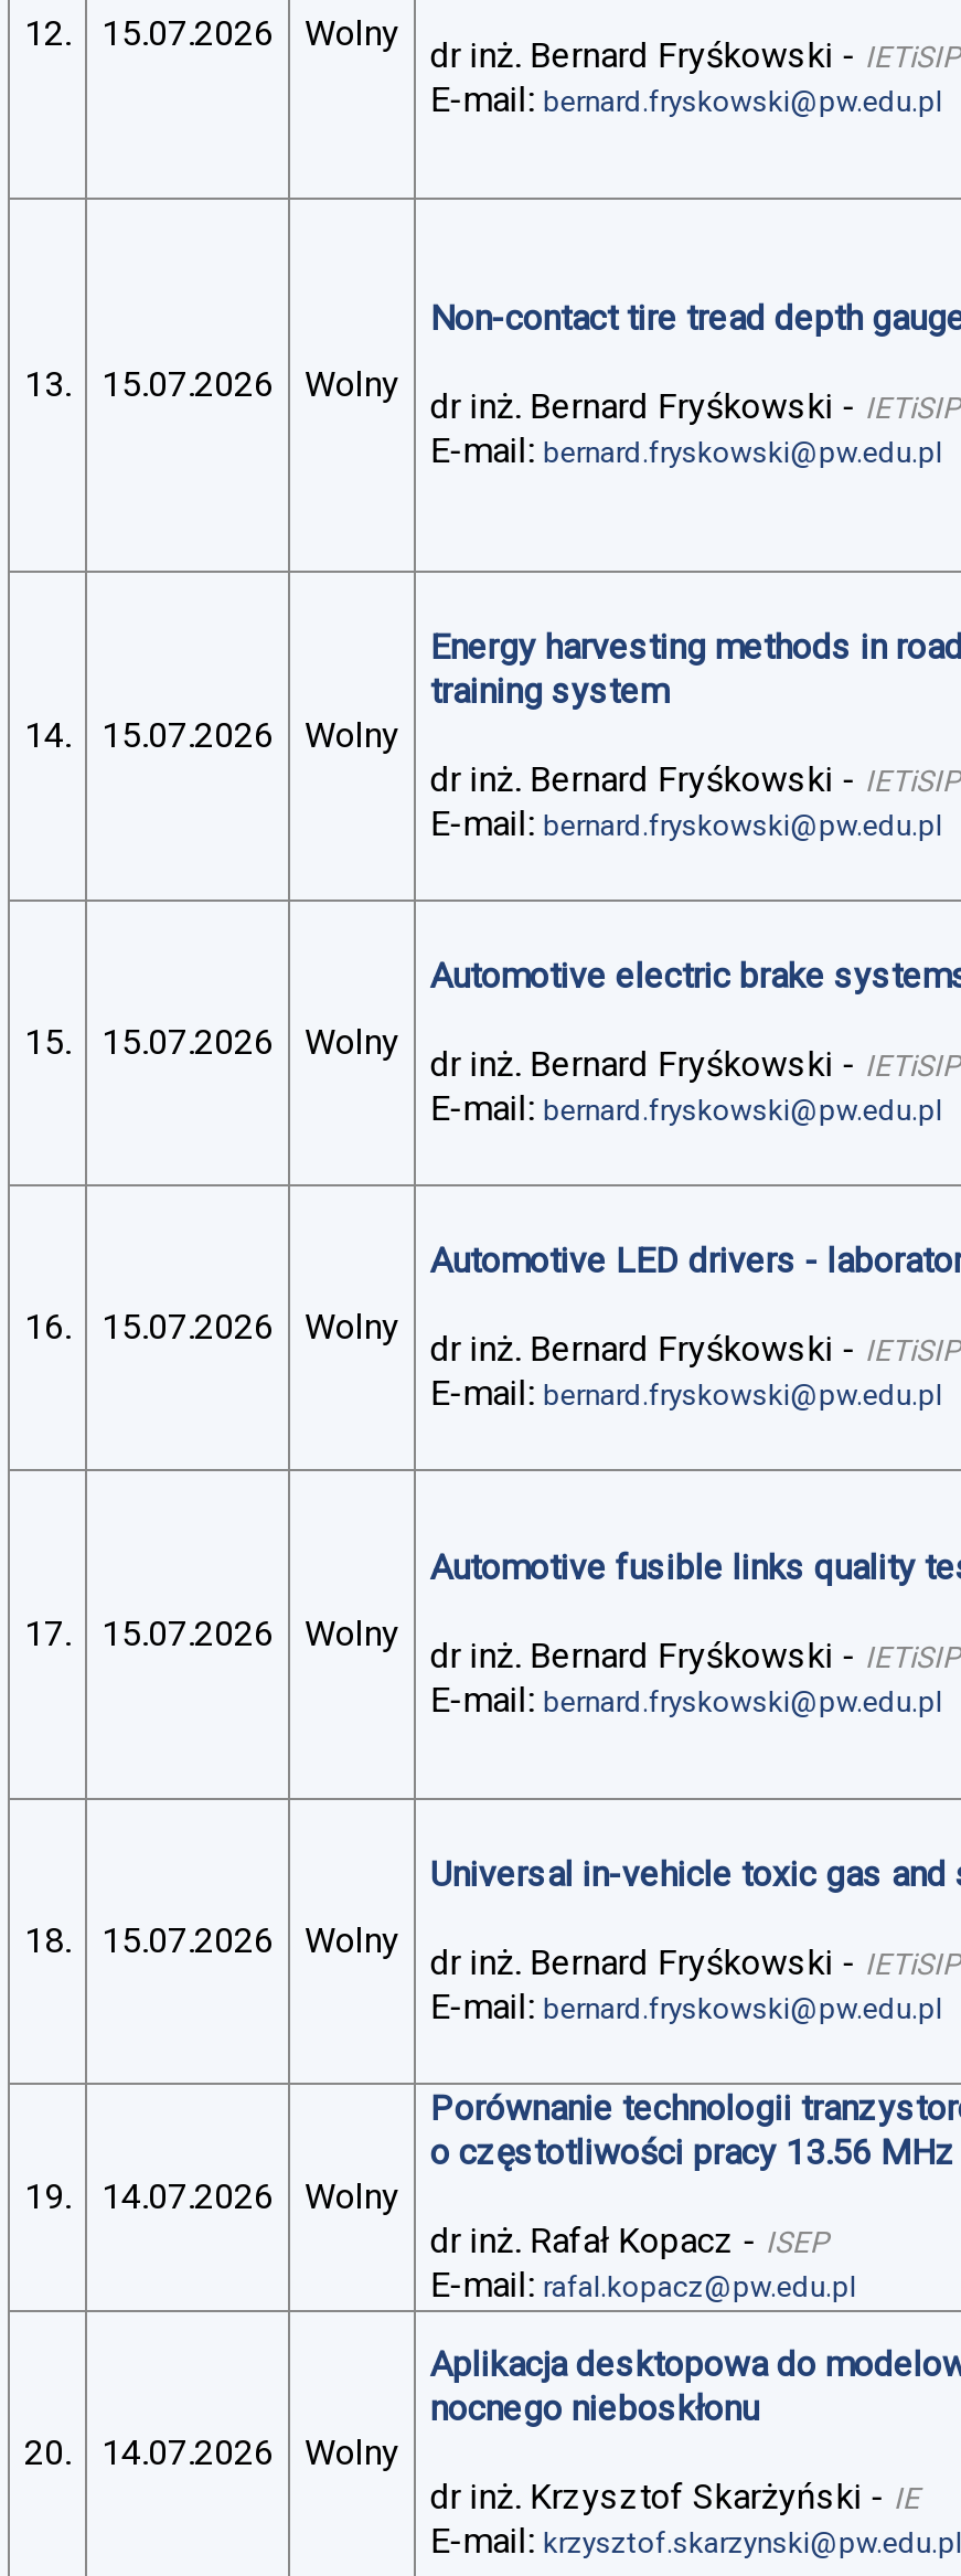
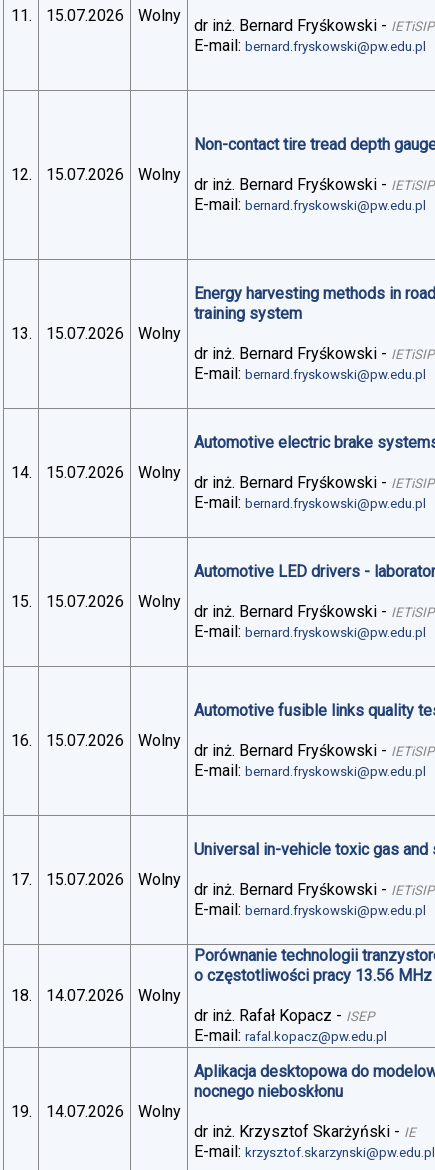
[24,11,399,53] 12. 15.07.2026 Wolny -> [10,6,180,25] 11. 15.07.2026 Wolny
[24,362,399,404] 13. 15.07.2026 Wolny -> [10,165,180,184] 12. 15.07.2026 Wolny
[24,713,399,755] 14. 15.07.2026 Wolny -> [10,324,180,343] 13. 15.07.2026 Wolny
[24,1020,399,1062] 15. 15.07.2026 Wolny -> [10,463,180,482] 14. 15.07.2026 Wolny
[24,1305,399,1347] 16. 15.07.2026 Wolny -> [10,592,180,611] 15. 15.07.2026 Wolny
[24,1612,399,1654] 17. 15.07.2026 Wolny -> [10,731,180,750] 16. 15.07.2026 Wolny
[24,1918,399,1960] 18. 15.07.2026 Wolny -> [10,870,180,889] 17. 15.07.2026 Wolny
[24,2174,399,2216] 19. 14.07.2026 Wolny -> [10,986,180,1005] 18. 14.07.2026 Wolny
[24,2431,399,2472] 20. 14.07.2026 Wolny -> [10,1102,180,1121] 19. 14.07.2026 Wolny

